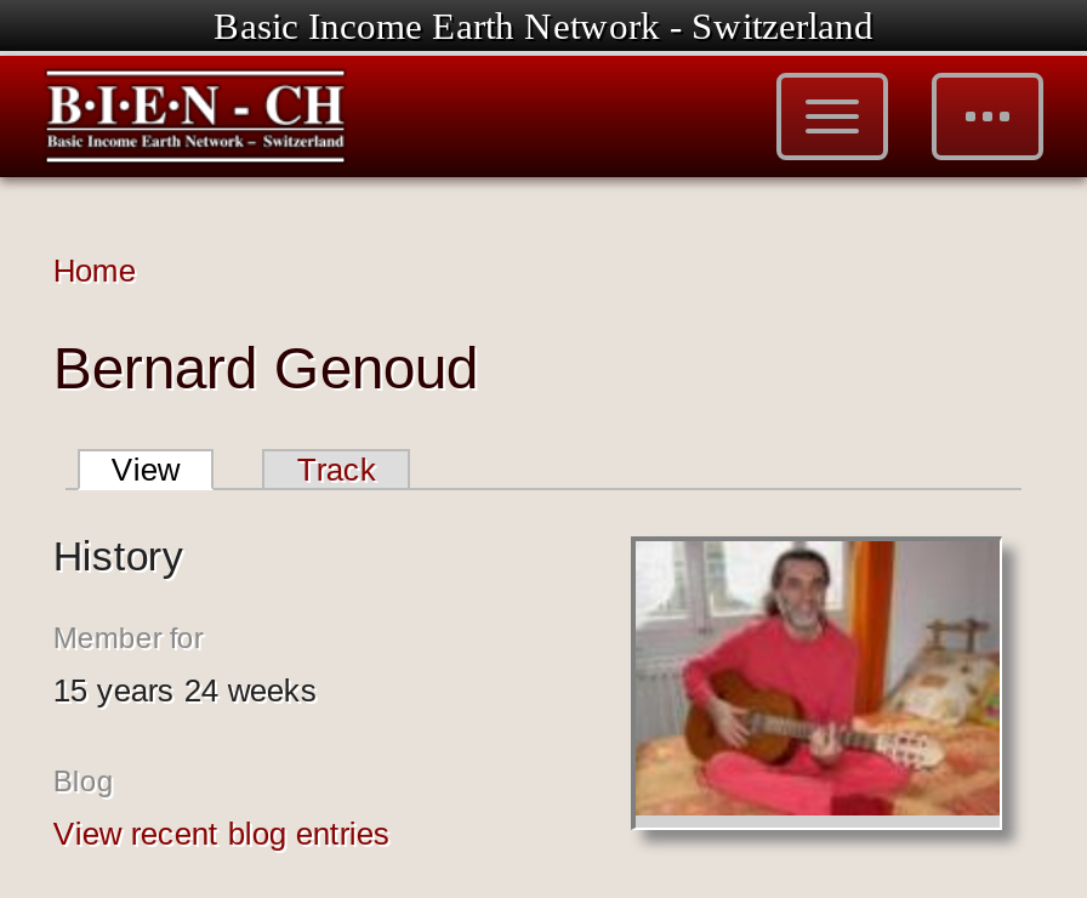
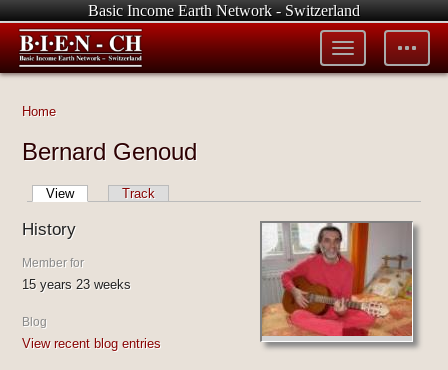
[53,673,317,709] 15 years 24 weeks -> [22,277,131,292] 15 years 23 weeks

